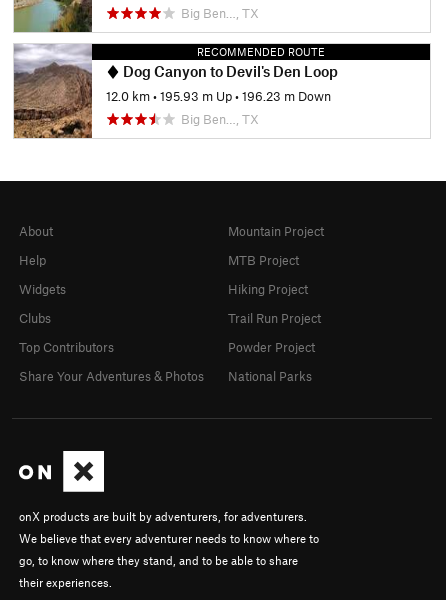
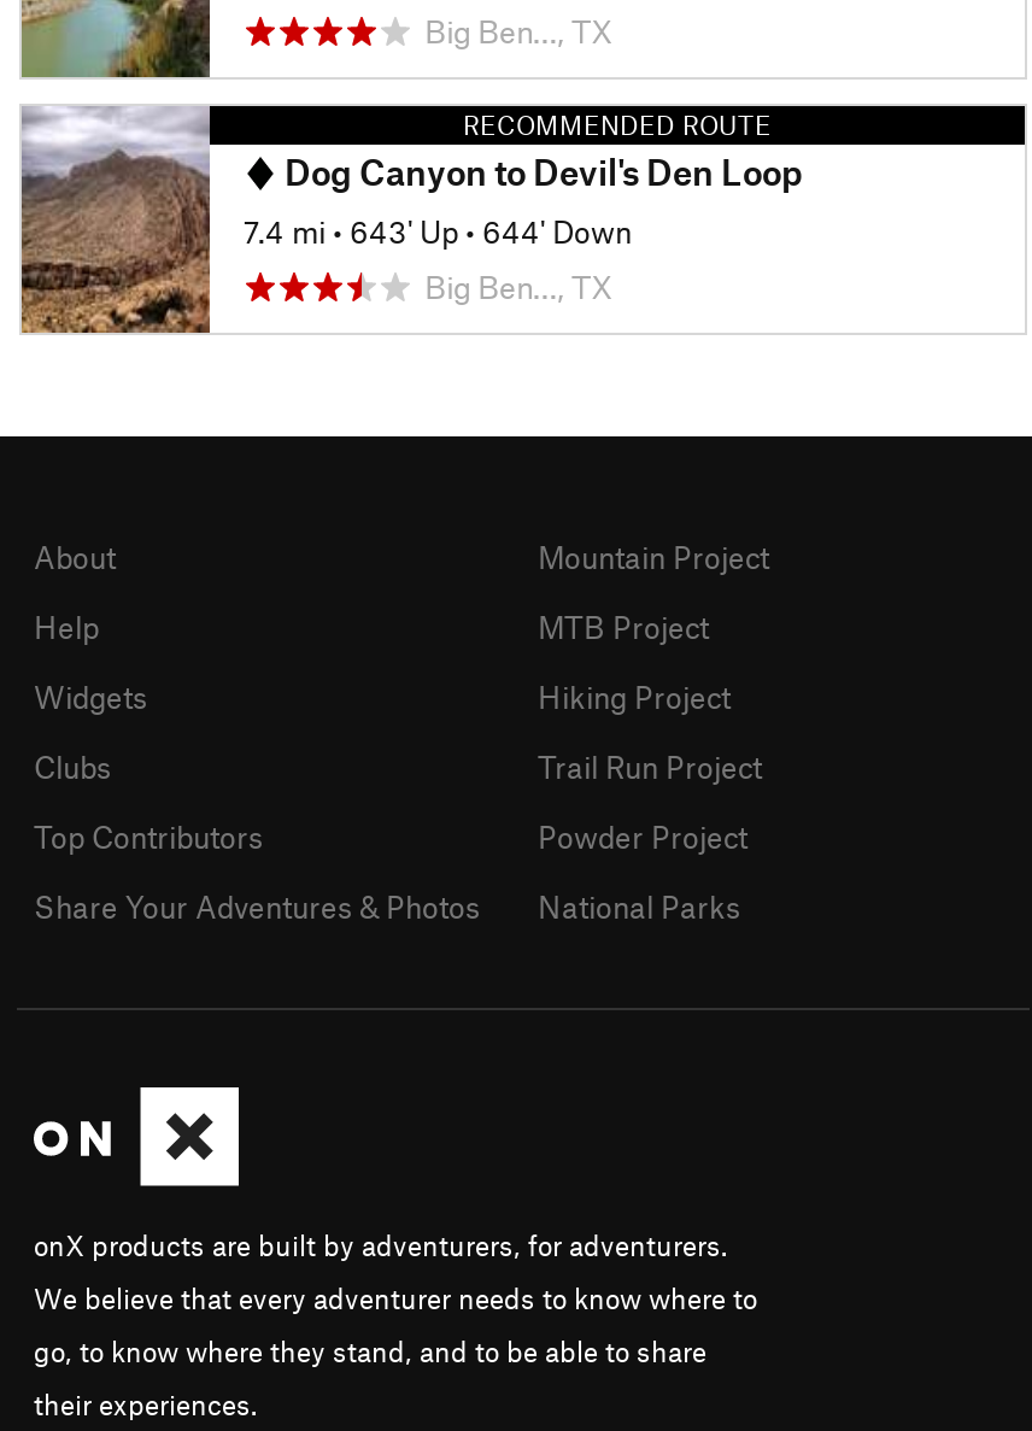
[106,88,331,104] 12.0 km • 195.93 m Up • 196.23 m Down -> [244,212,632,250] 7.4 mi • 643' Up • 644' Down

